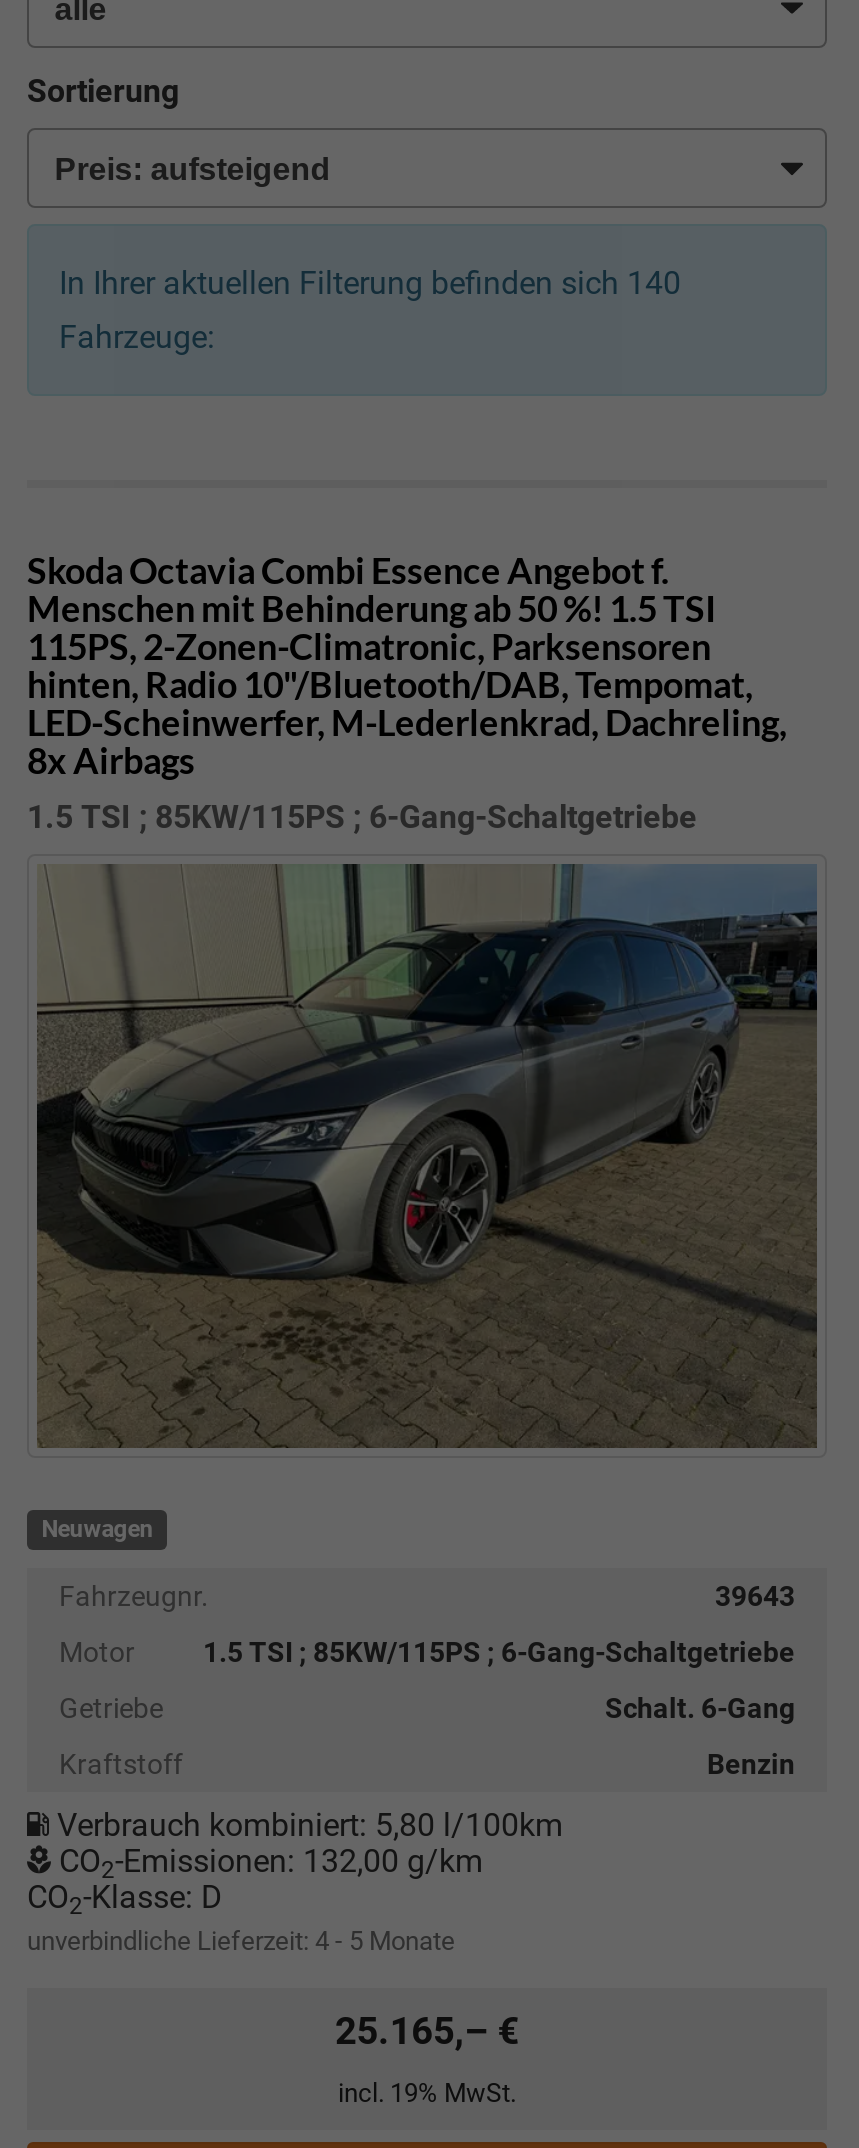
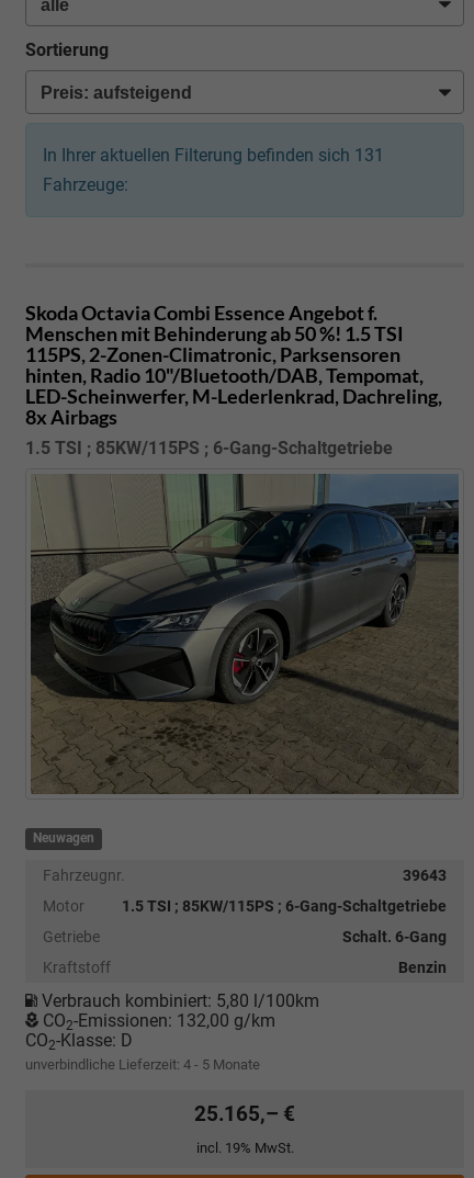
[59,264,681,302] In Ihrer aktuellen Filterung befinden sich 140 -> [43,145,384,166] In Ihrer aktuellen Filterung befinden sich 131

